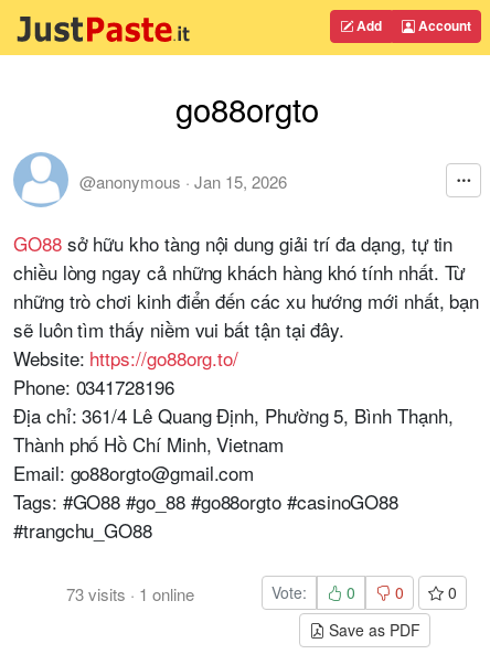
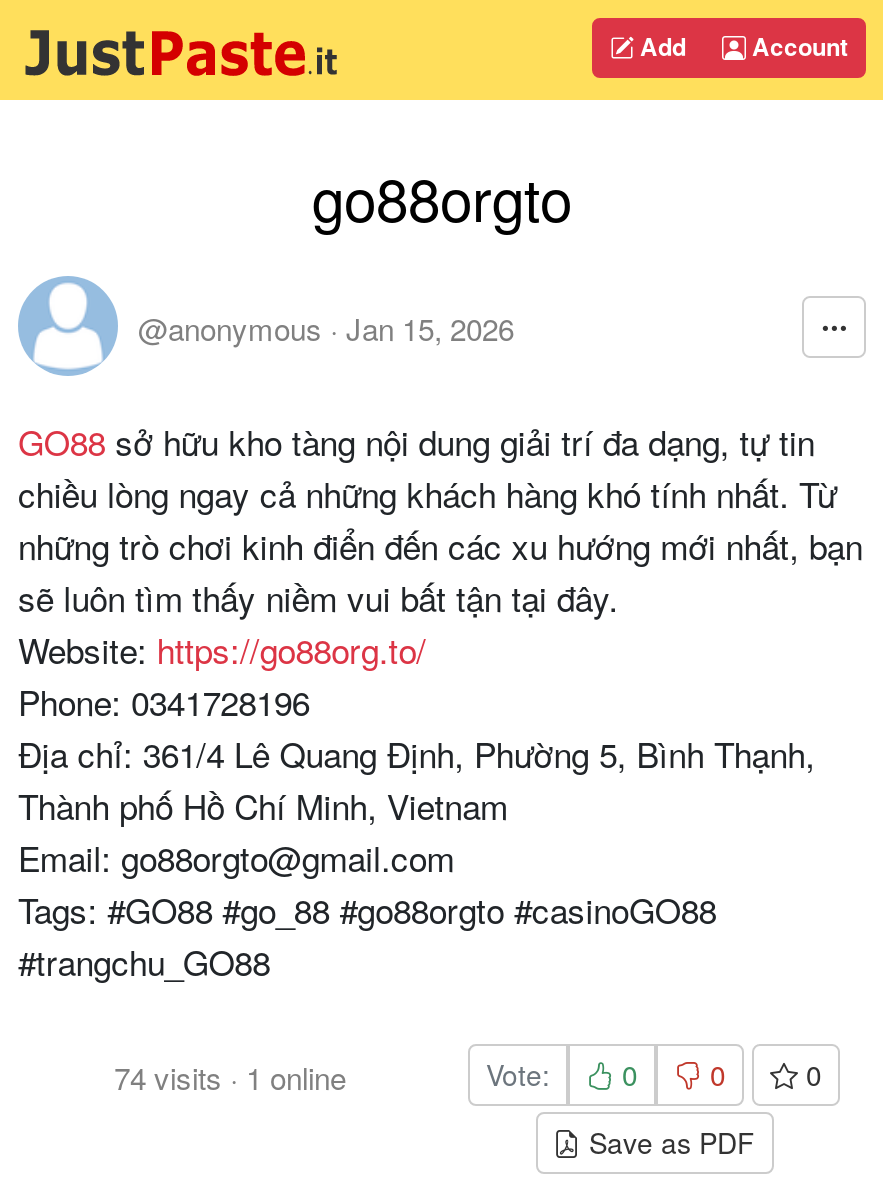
[66,582,194,605] 73 visits · 1 online -> [114,1056,346,1098] 74 visits · 1 online

